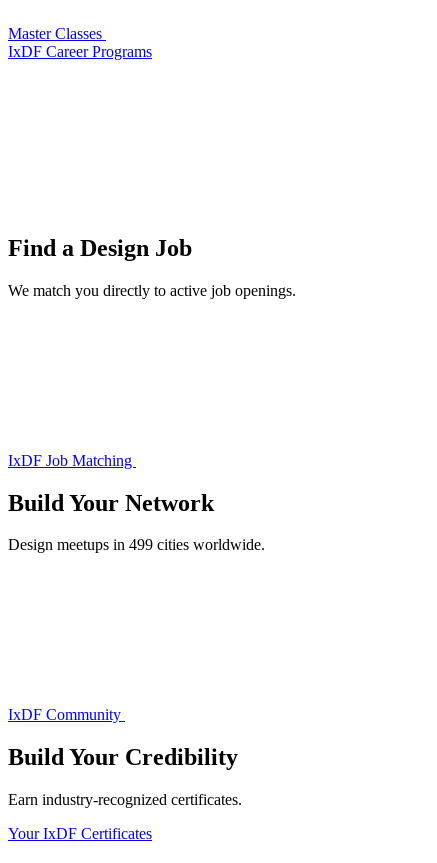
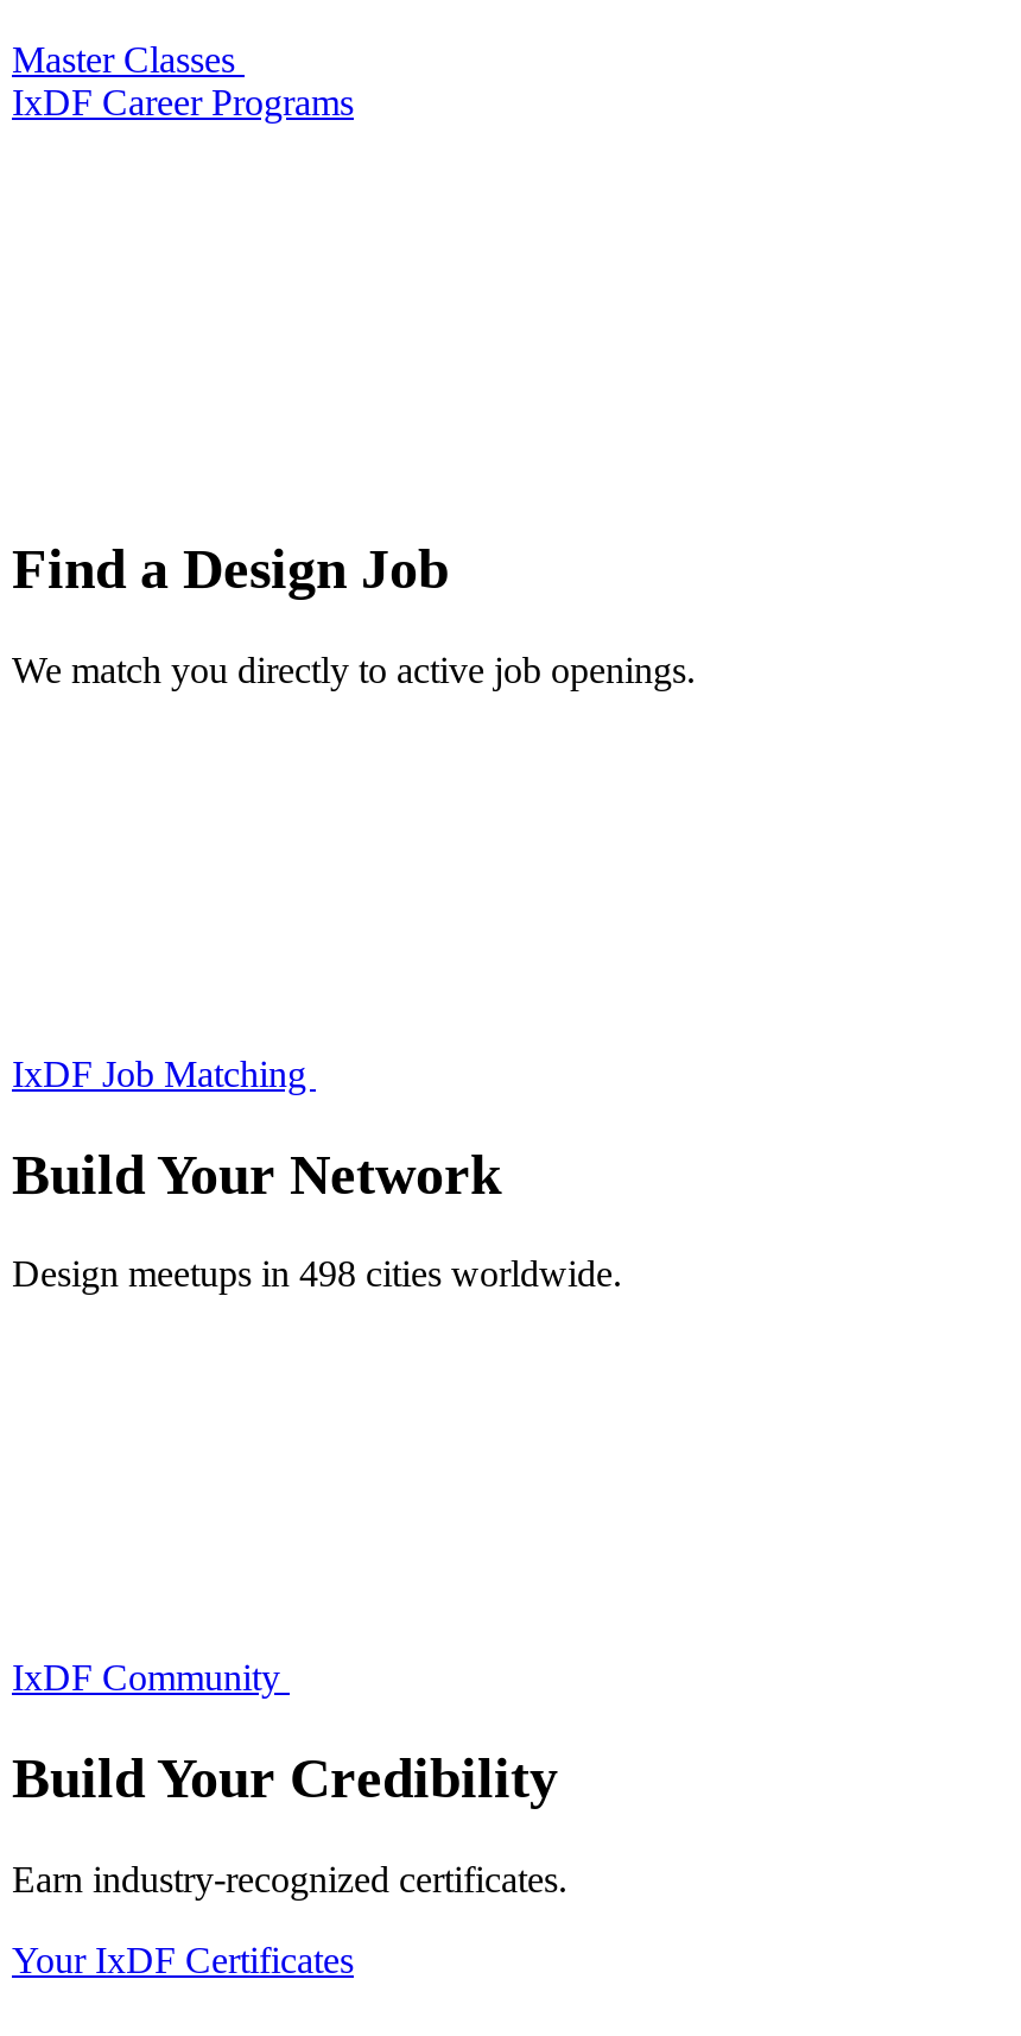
[8,536,265,553] Design meetups in 499 cities worldwide. -> [12,1254,622,1295] Design meetups in 498 cities worldwide.

